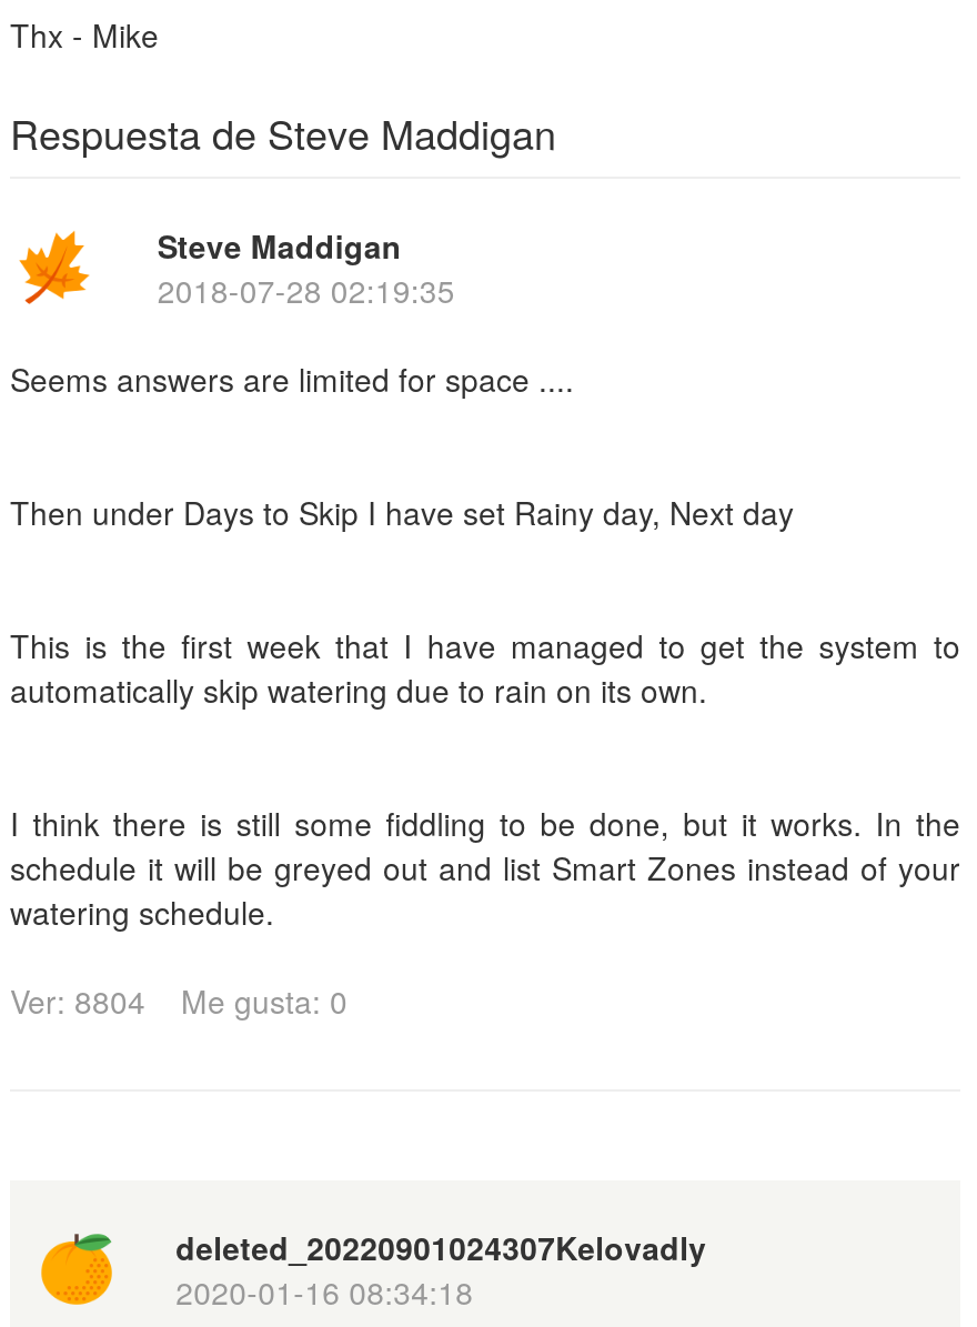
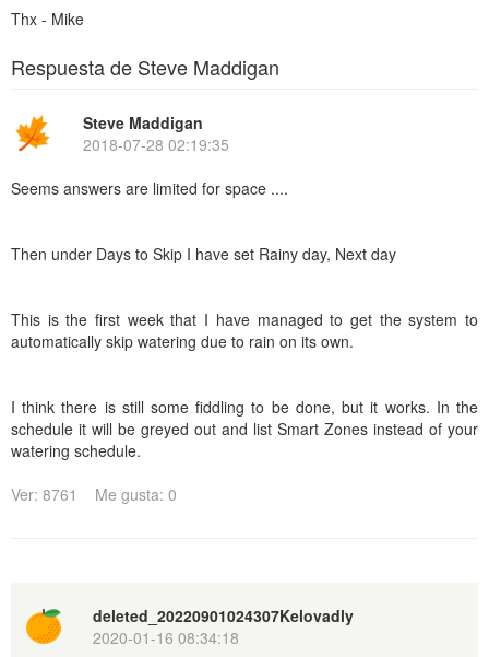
[10,978,348,1023] Ver: 8804 Me gusta: 0 -> [11,483,177,505] Ver: 8761 Me gusta: 0

